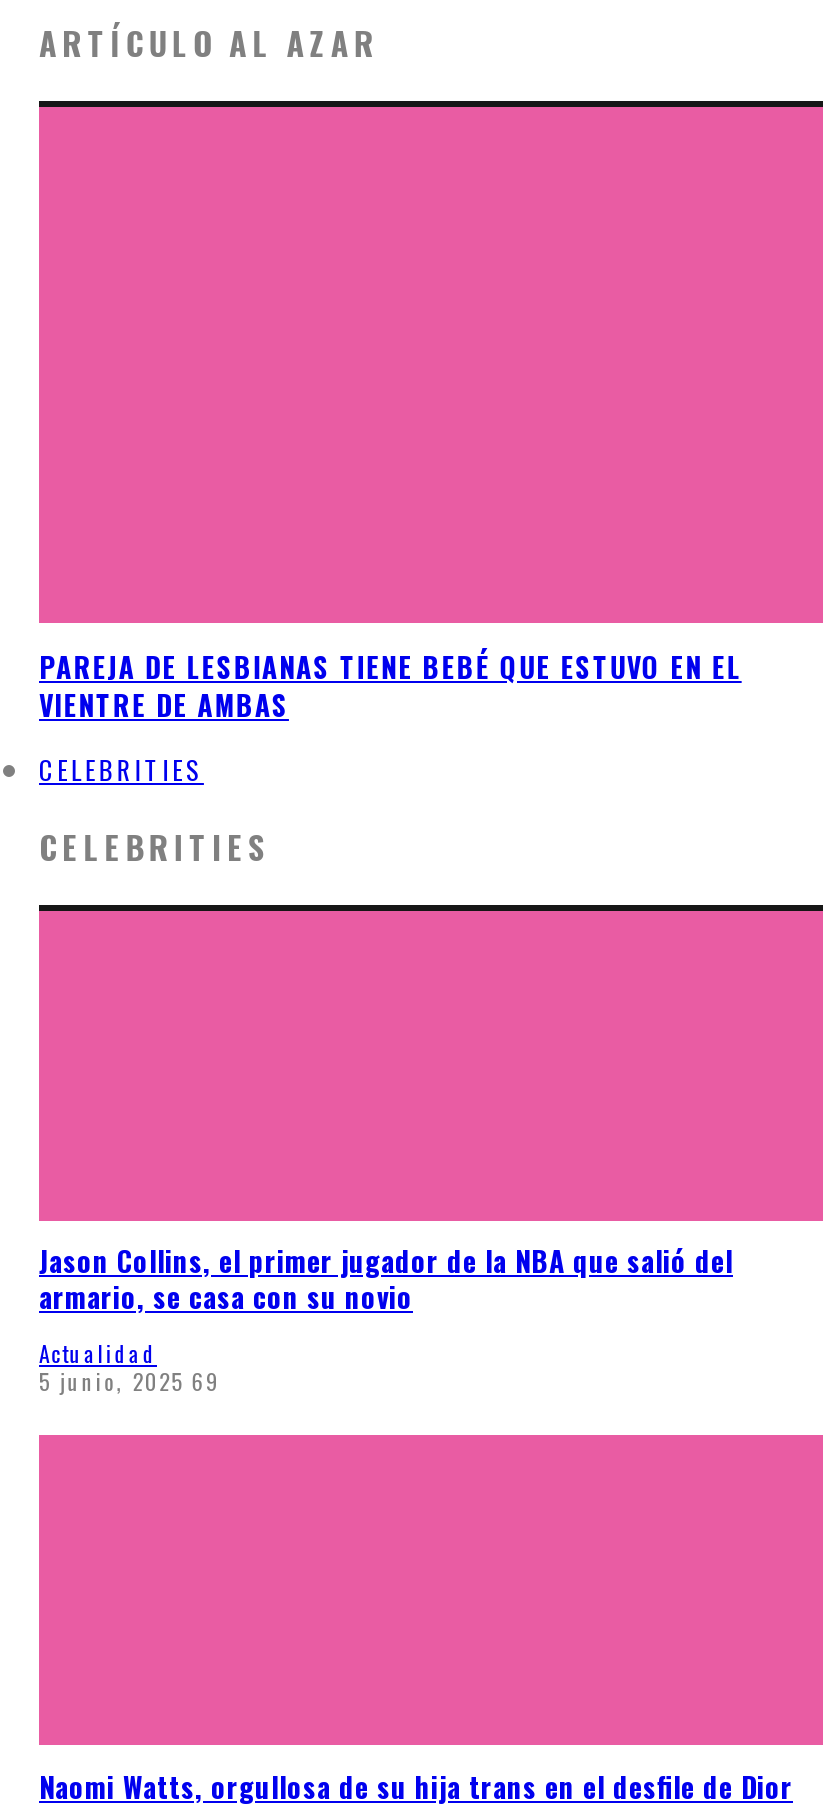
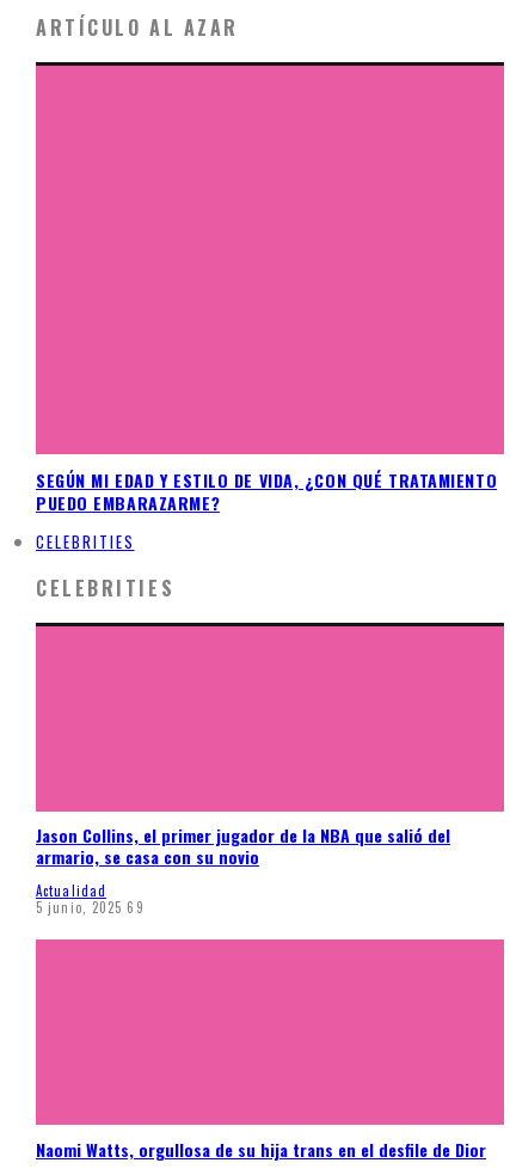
[39,645,742,725] PAREJA DE LESBIANAS TIENE BEBÉ QUE ESTUVO EN EL | VIENTRE DE AMBAS -> [36,467,497,515] SEGÚN MI EDAD Y ESTILO DE VIDA, ¿CON QUÉ TRATAMIENTO | PUEDO EMBARAZARME?

